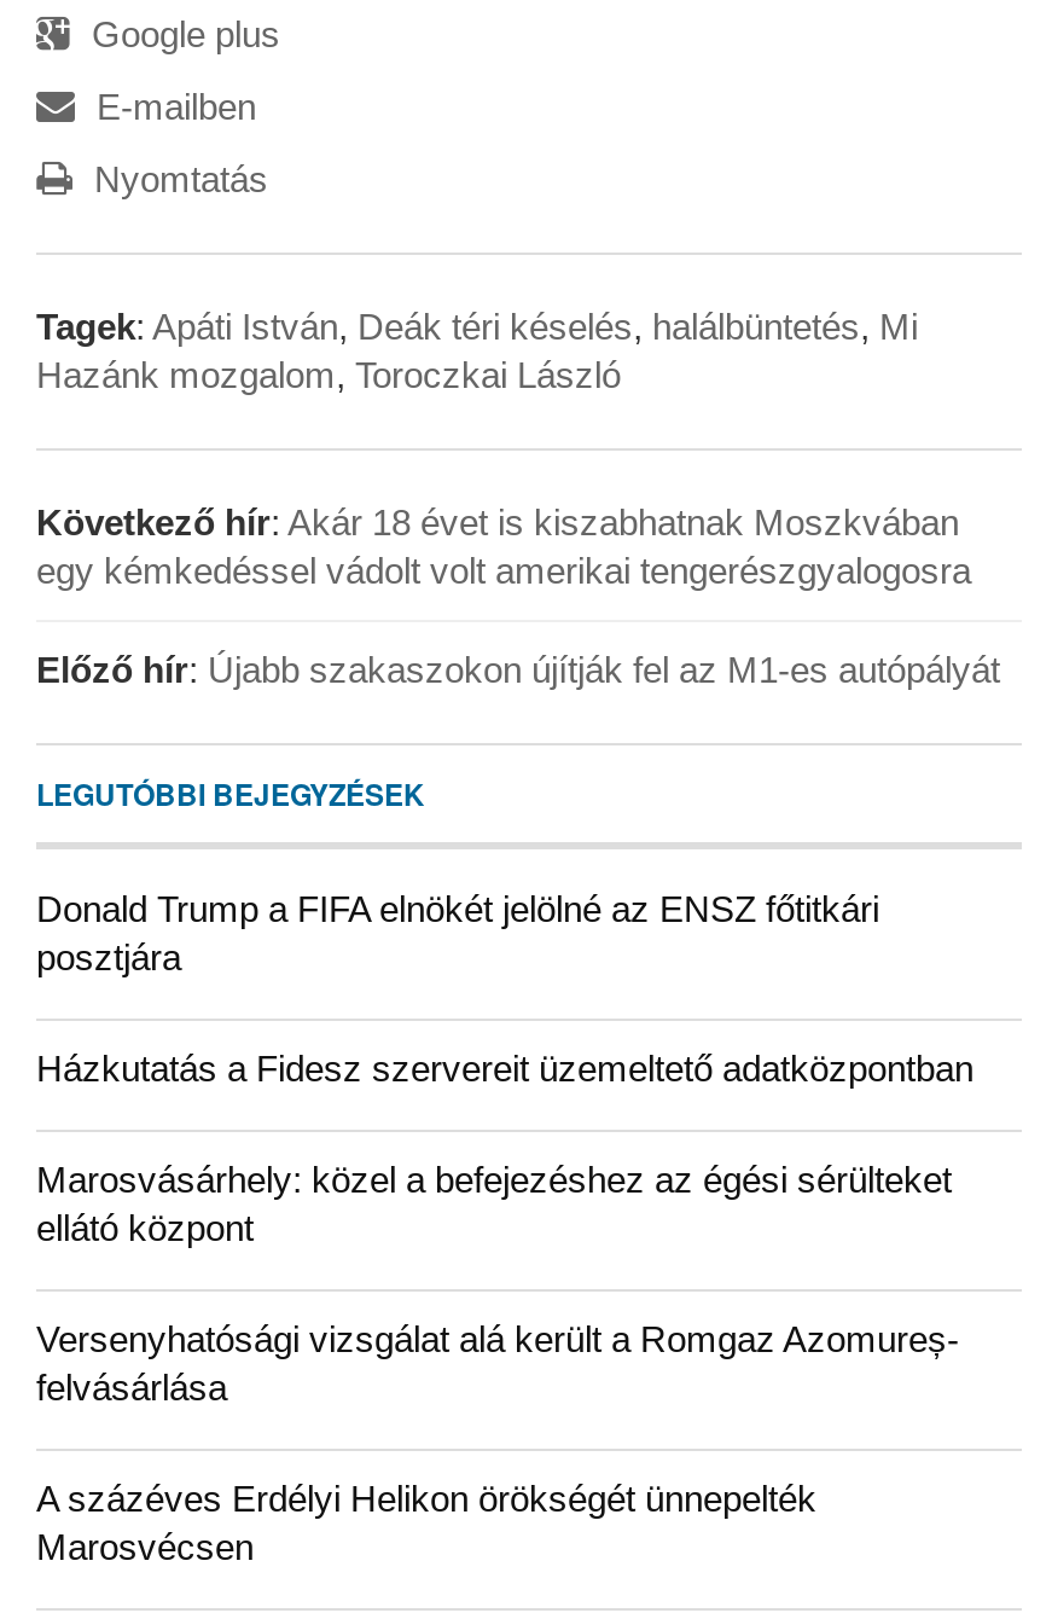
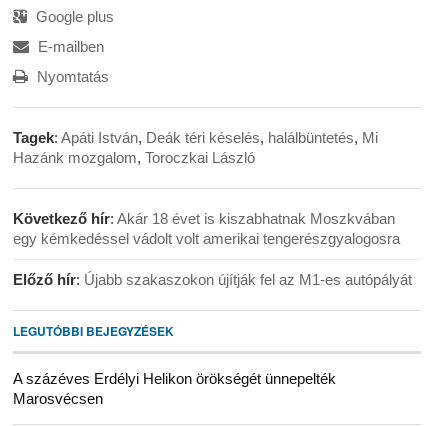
[36,888,973,1408] Donald Trump a FIFA elnökét jelölné az ENSZ főtitkári | posztjára | Házkutatás a Fidesz szervereit üzemeltető adatközpontban | Marosvásárhely: közel a befejezéshez az égési sérülteket | ellátó központ | Versenyhatósági vizsgálat alá került a Romgaz Azomureș- | felvásárlása -> none

